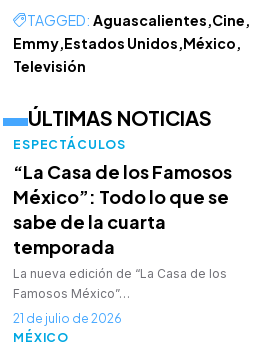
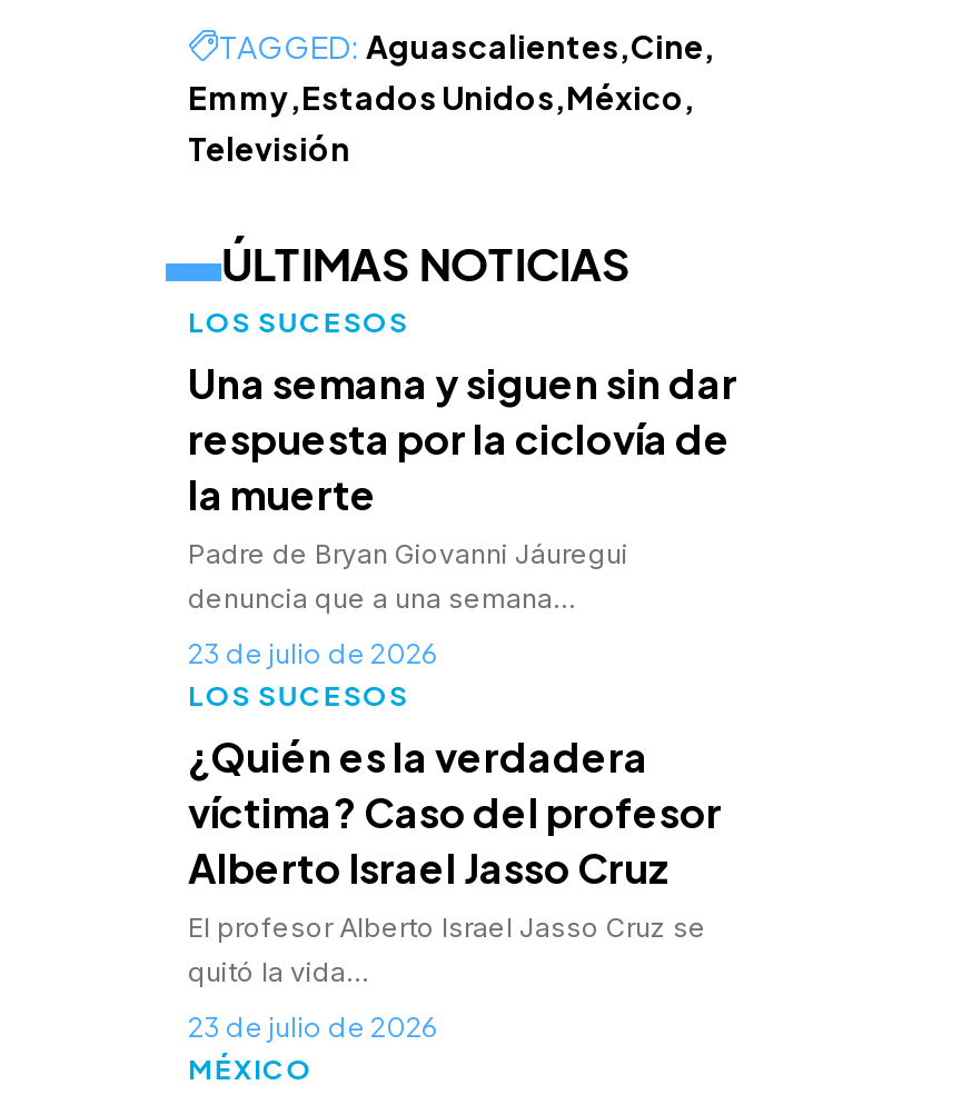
[13,137,232,326] ESPECTÁCULOS | “La Casa de los Famosos | México”: Todo lo que se | sabe de la cuarta | temporada | La nueva edición de “La Casa de los | Famosos México”… | 21 de julio de 2026 -> [188,306,737,1044] LOS SUCESOS | Una semana y siguen sin dar | respuesta por la ciclovía de | la muerte | Padre de Bryan Giovanni Jáuregui | denuncia que a una semana… | 23 de julio de 2026 | LOS SUCESOS | ¿Quién es la verdadera | víctima? Caso del profesor | Alberto Israel Jasso Cruz | El profesor Alberto Israel Jasso Cruz se | quitó la vida… | 23 de julio de 2026

